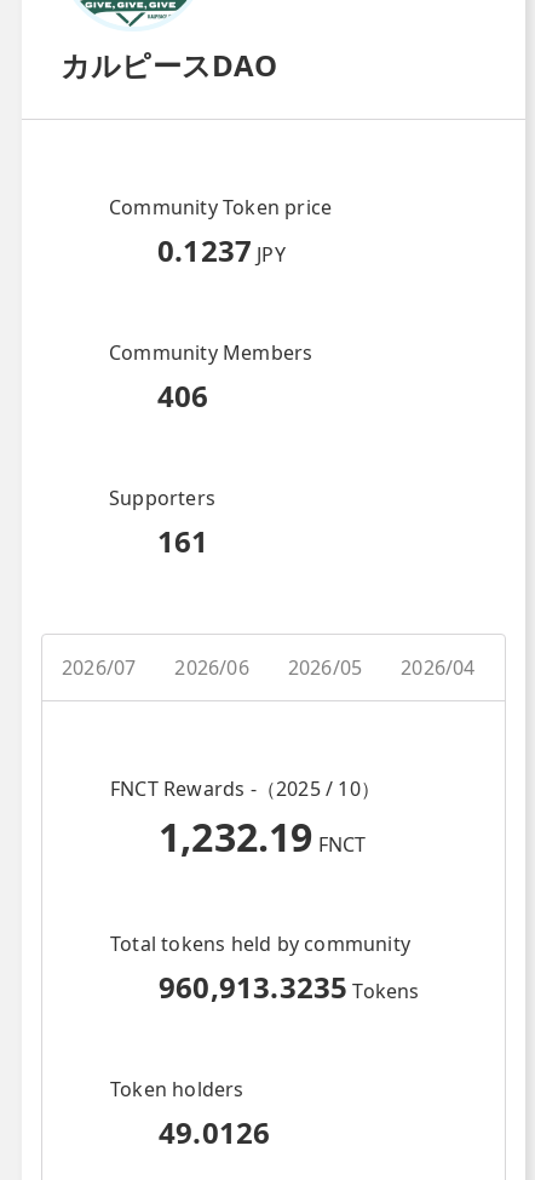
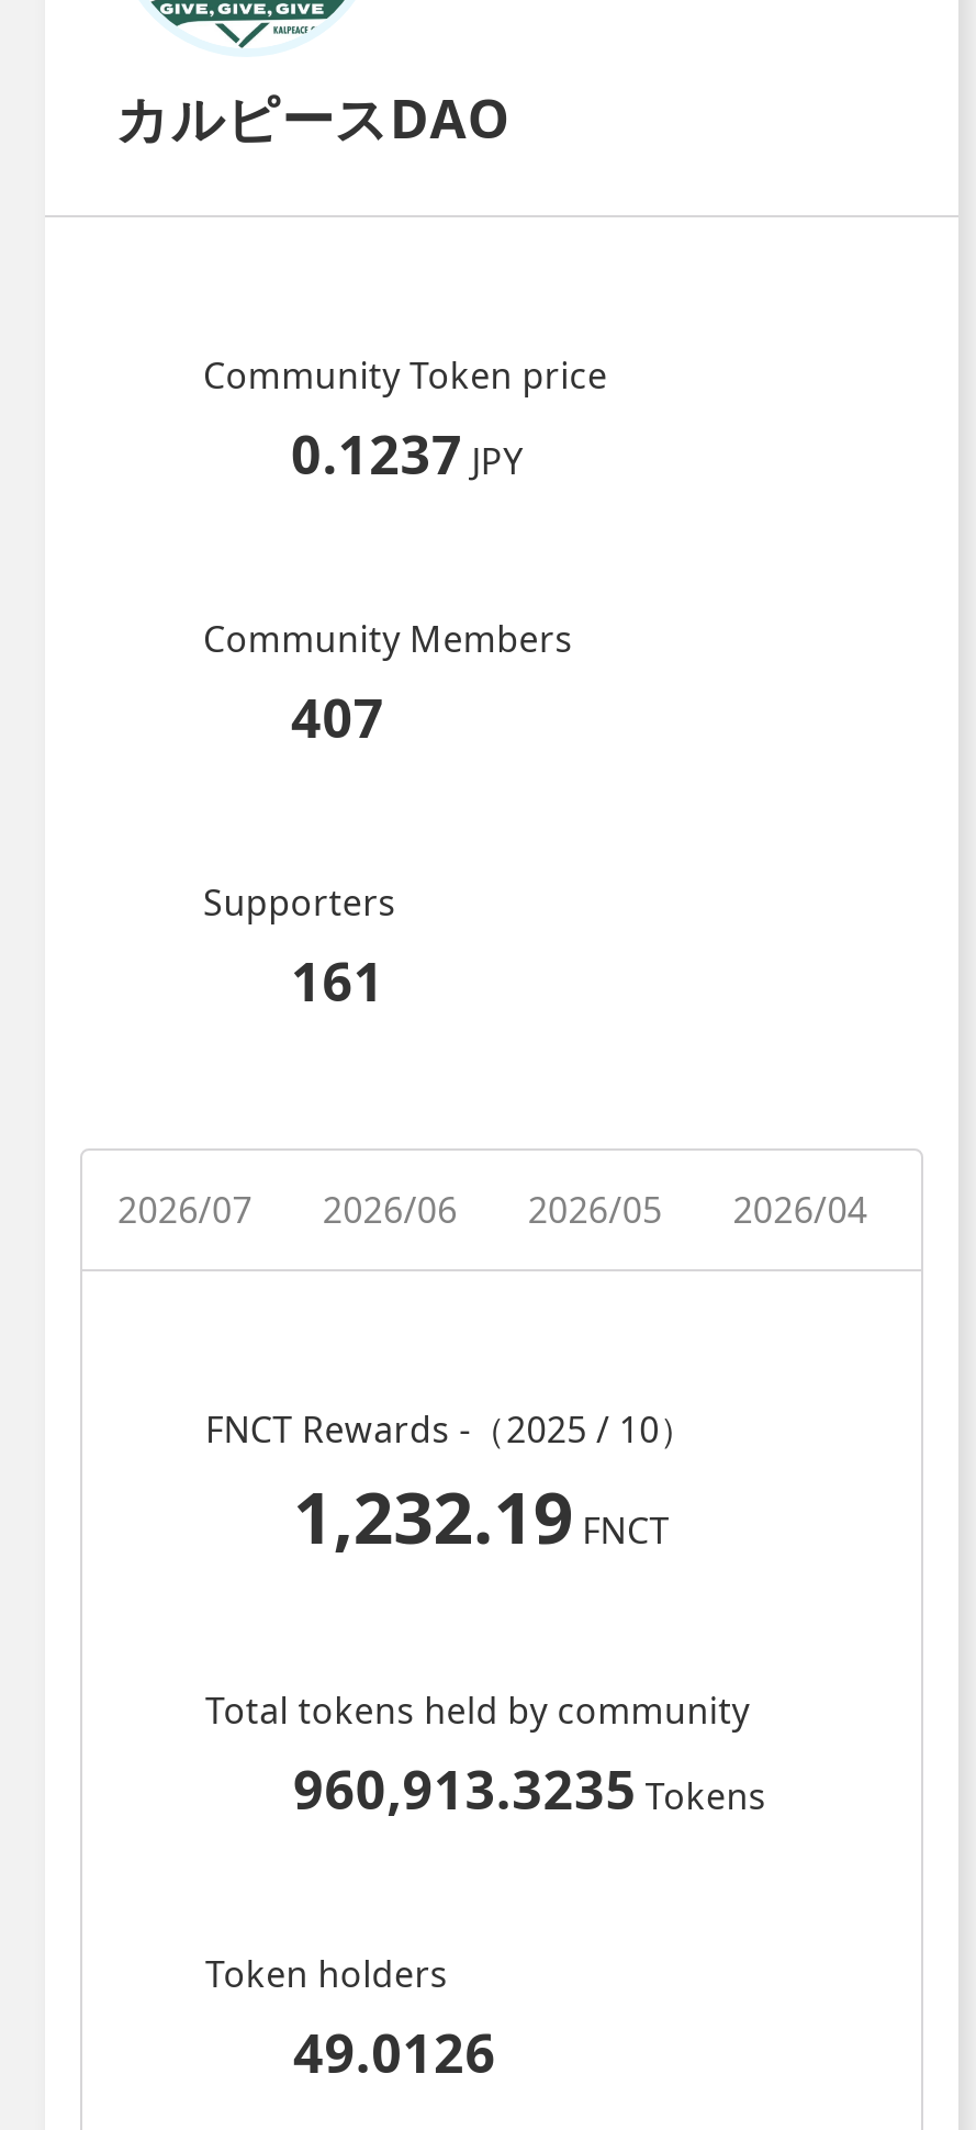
[157,376,209,416] 406 -> [291,681,384,753] 407

